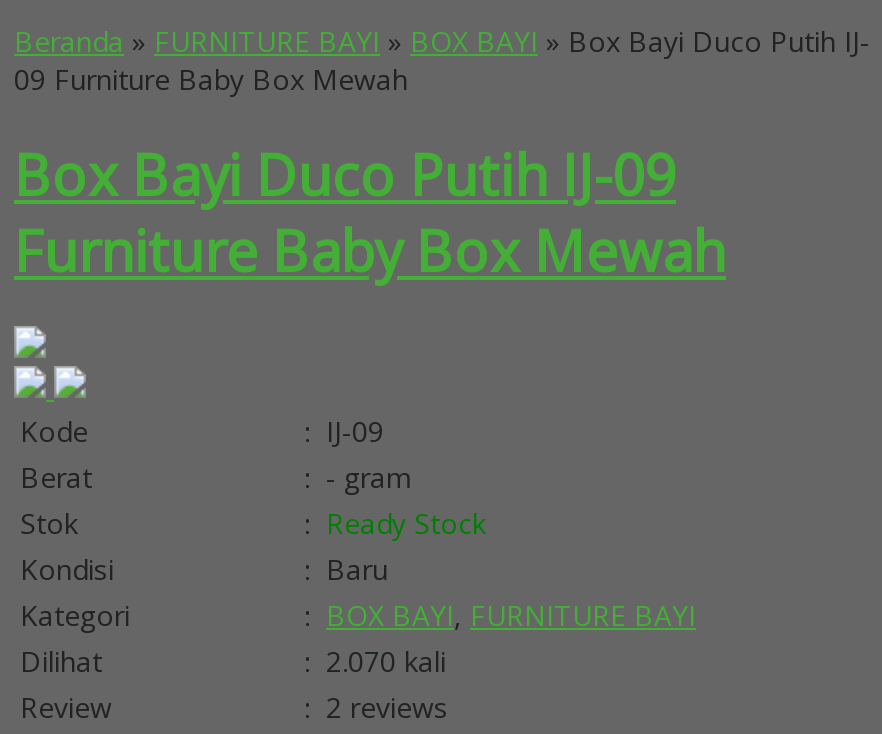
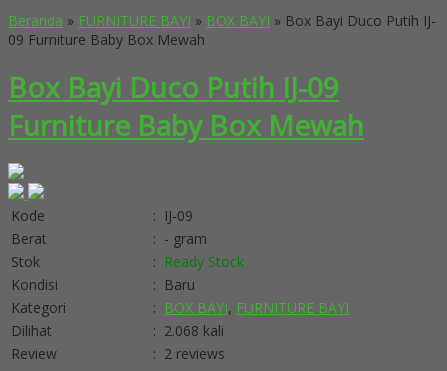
[304,641,446,679] : 2.070 kali -> [153,320,224,339] : 2.068 kali

